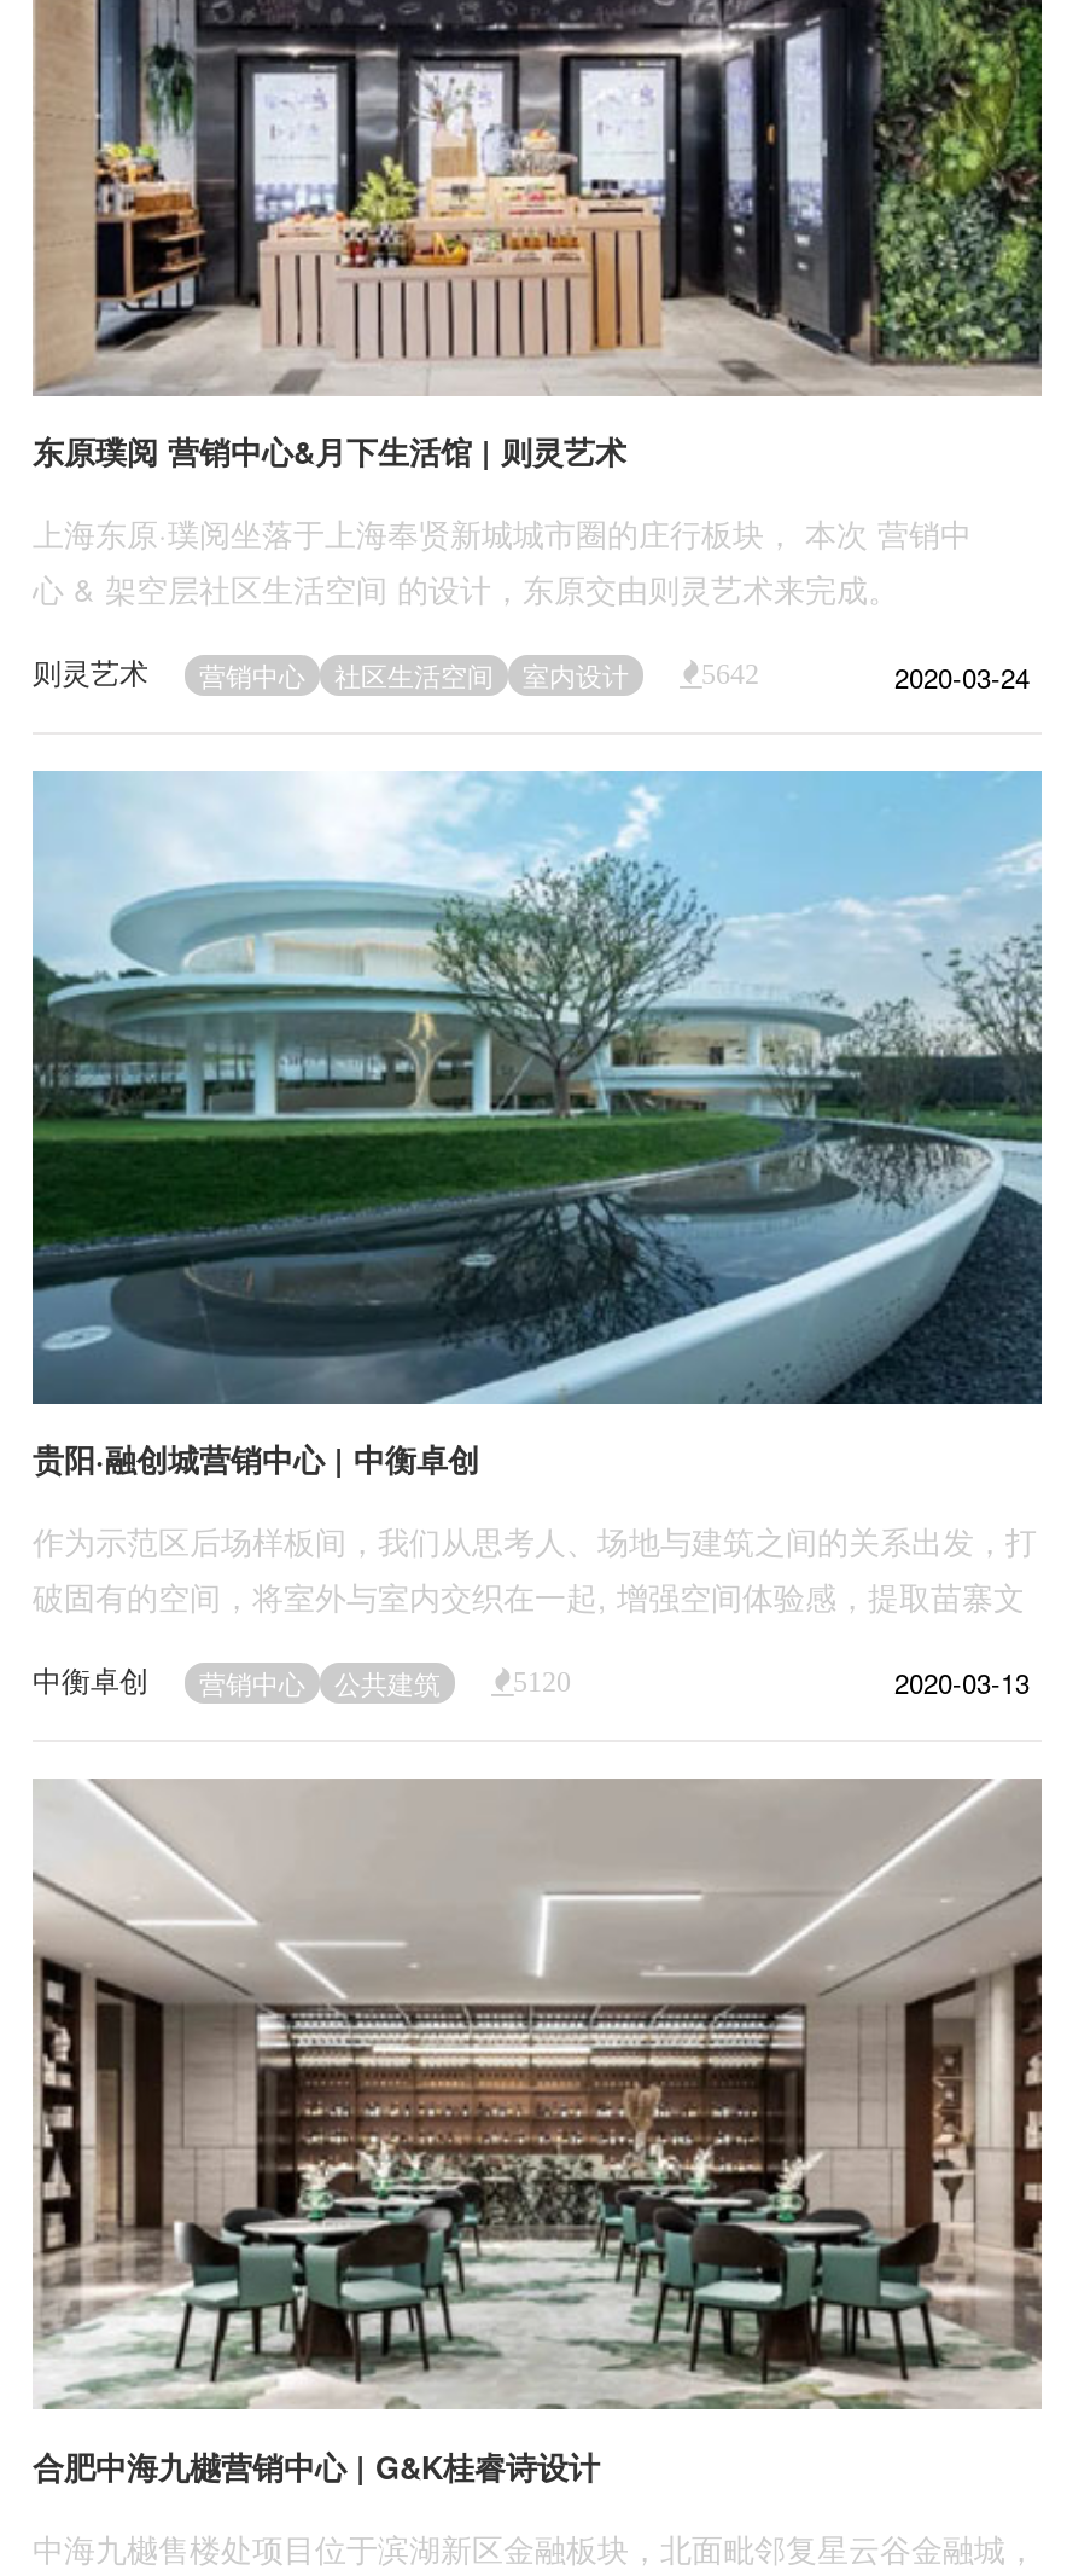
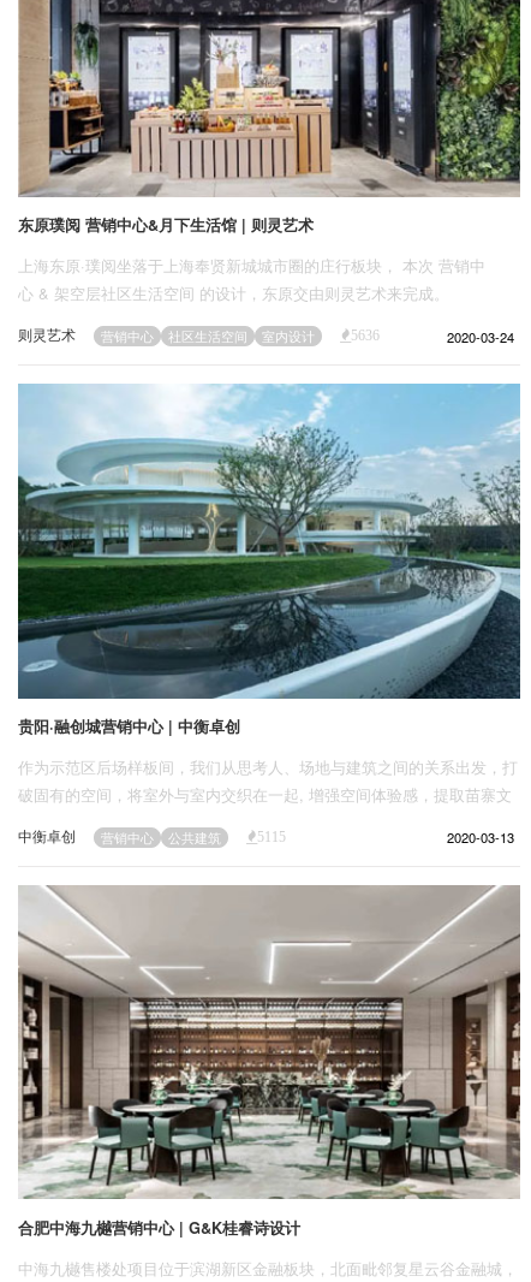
[701,660,759,689] 5642 -> [351,328,380,343] 5636
[513,1667,571,1696] 5120 -> [257,829,286,844] 5115

